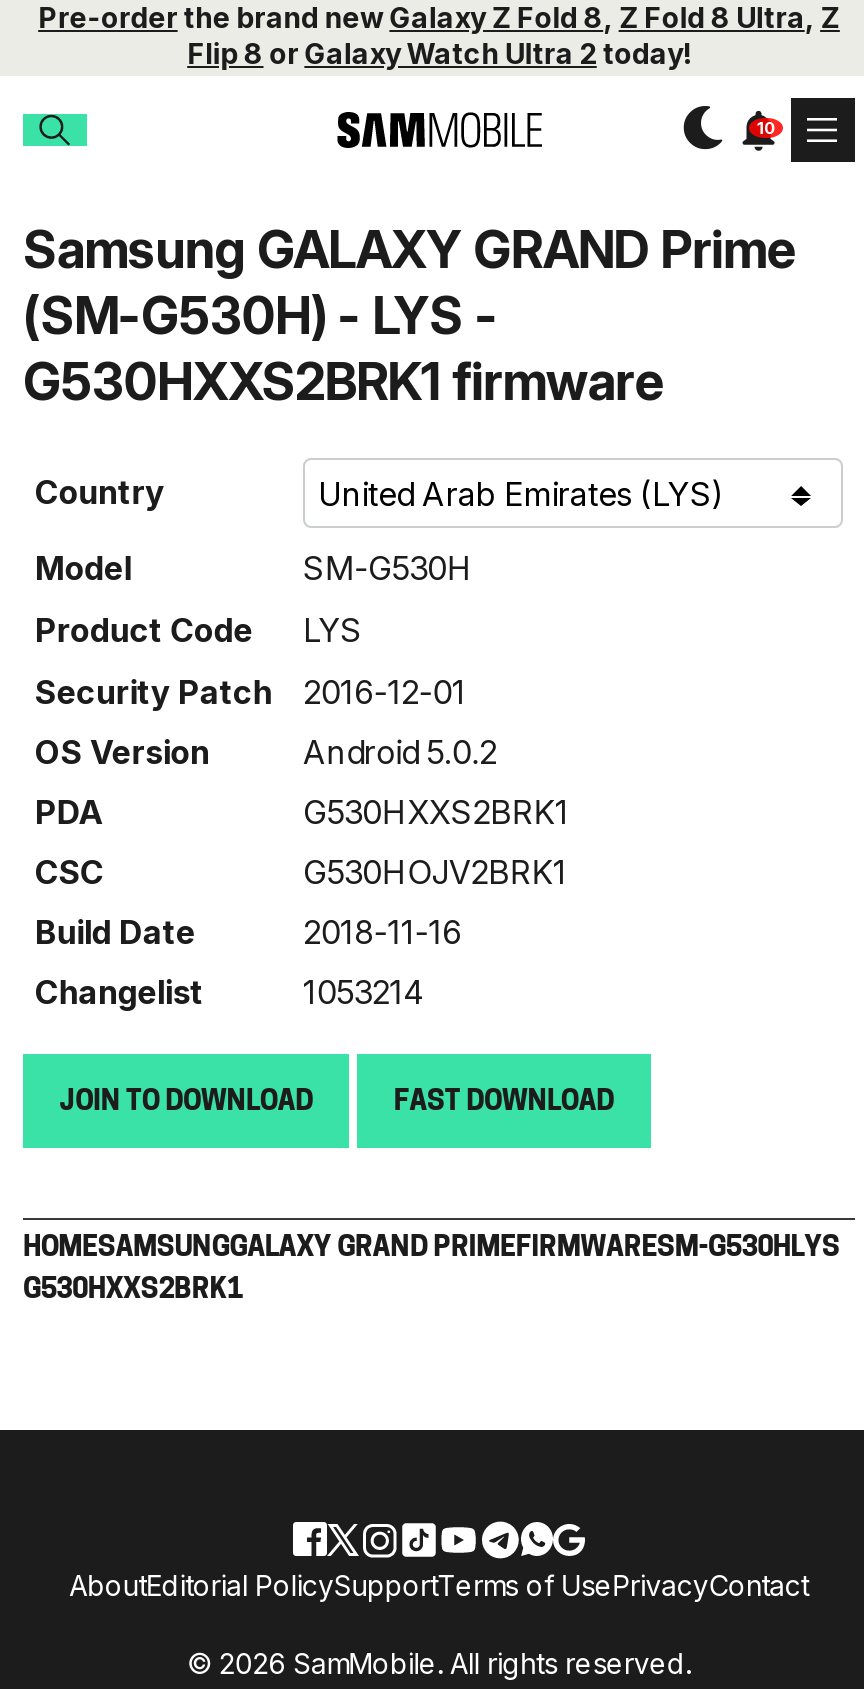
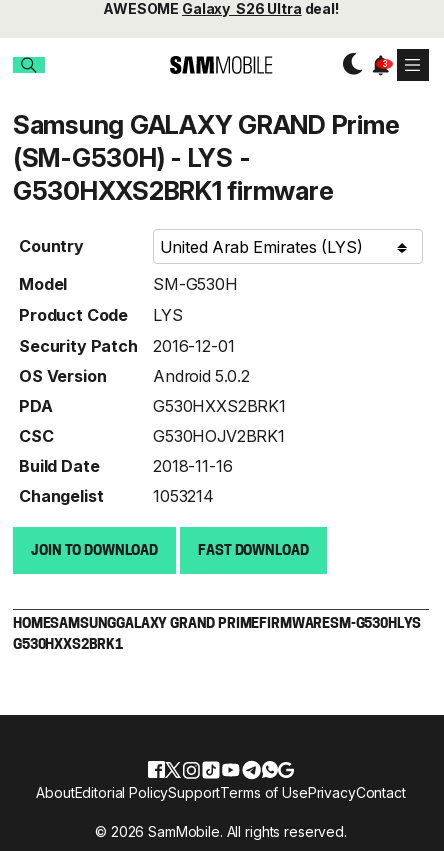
[38,0,840,70] Pre-order the brand new Galaxy Z Fold 8, Z Fold 8 Ultra, Z | Flip 8 or Galaxy Watch Ultra 2 today! -> [103,0,339,17] AWESOME Galaxy S26 Ultra deal!

